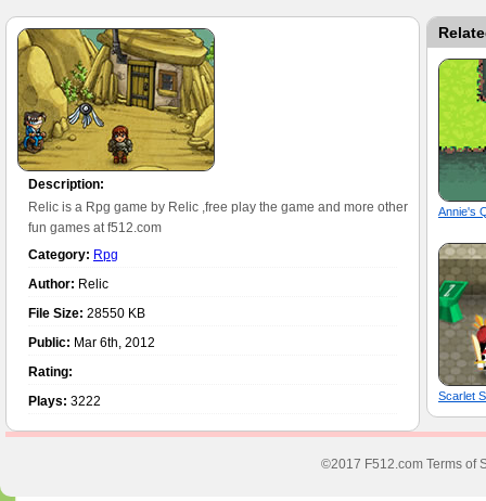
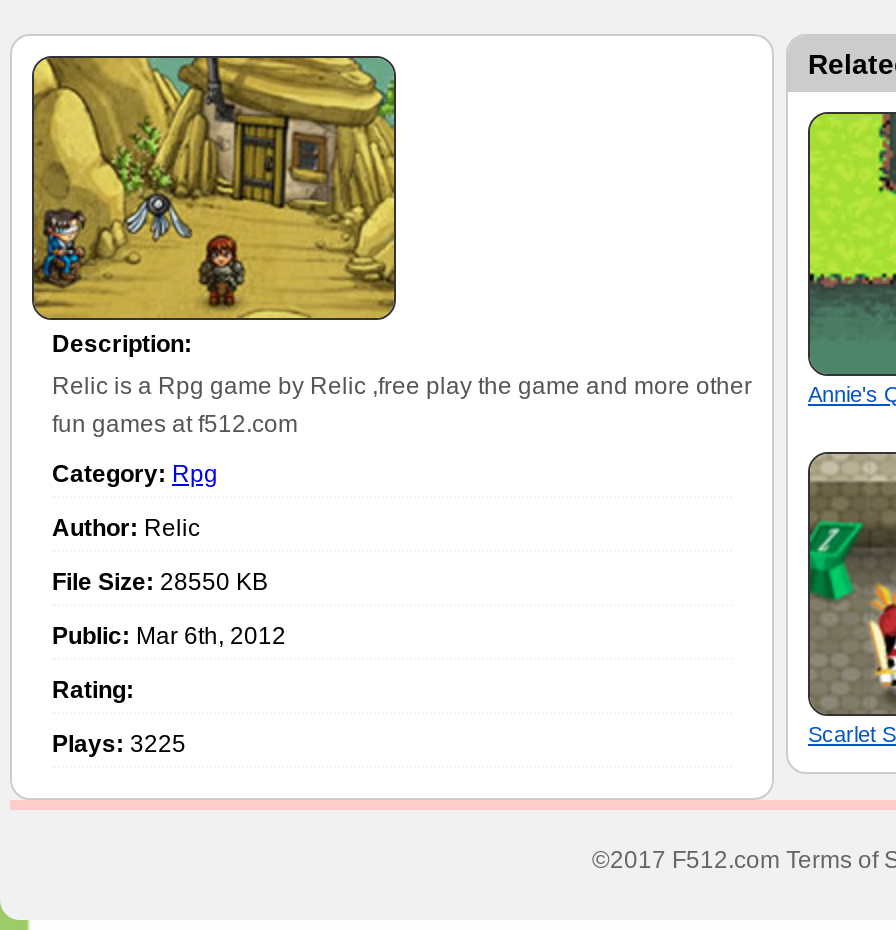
[28,394,101,409] Plays: 3222 -> [52,730,186,758] Plays: 3225

